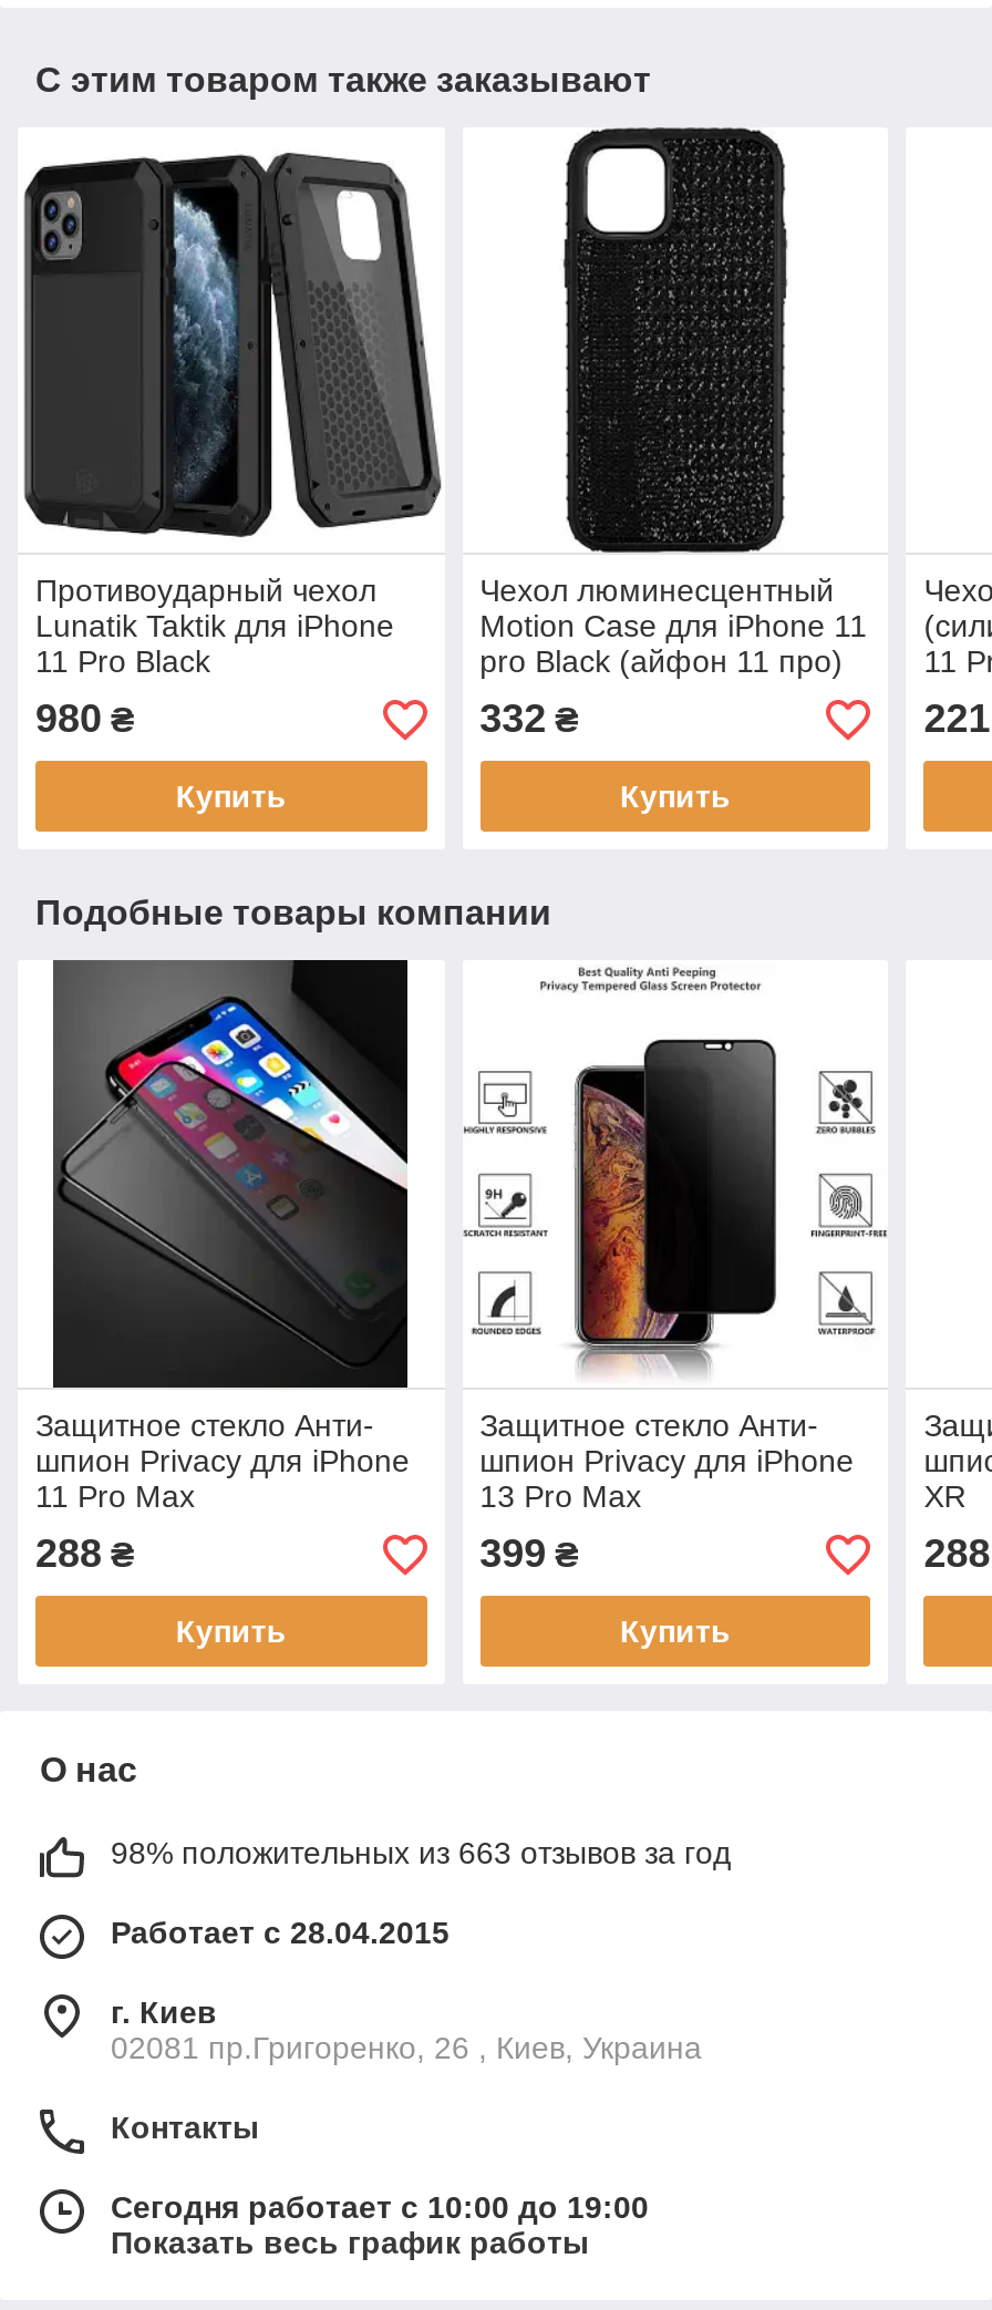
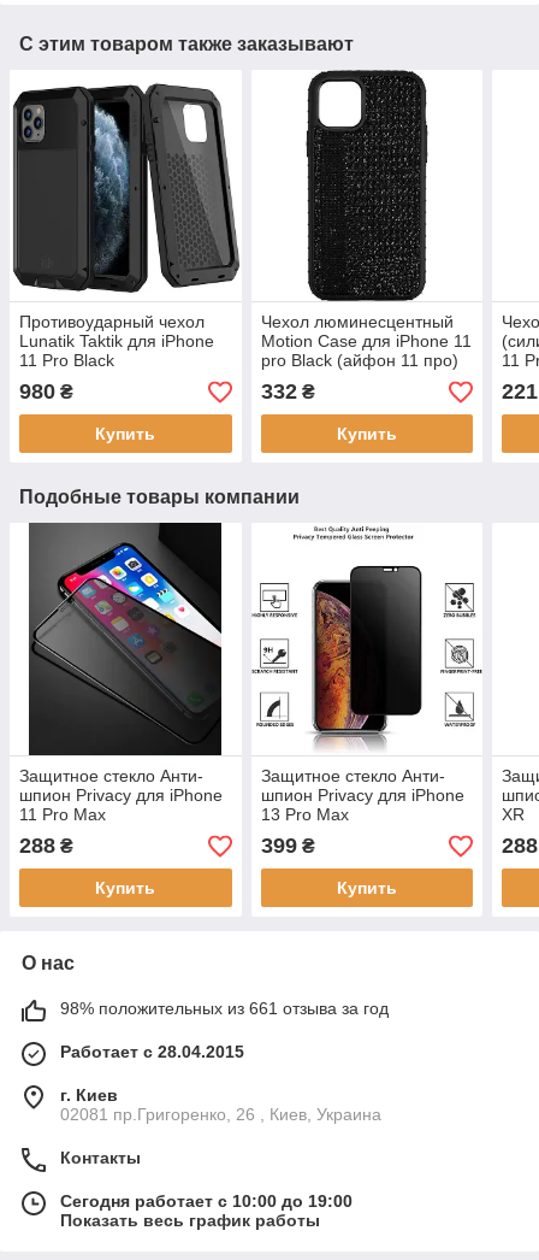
[111,1835,731,1870] 98% положительных из 663 отзывов за год -> [60,999,389,1018] 98% положительных из 661 отзыва за год

